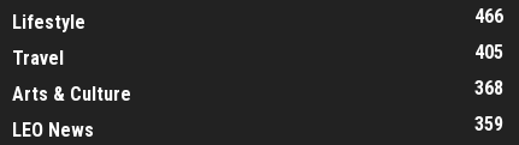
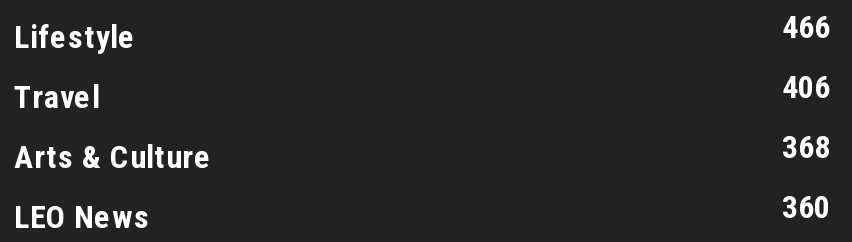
[474,41,503,63] 405 -> [782,68,830,106] 406
[474,112,503,135] 359 -> [782,188,830,226] 360

